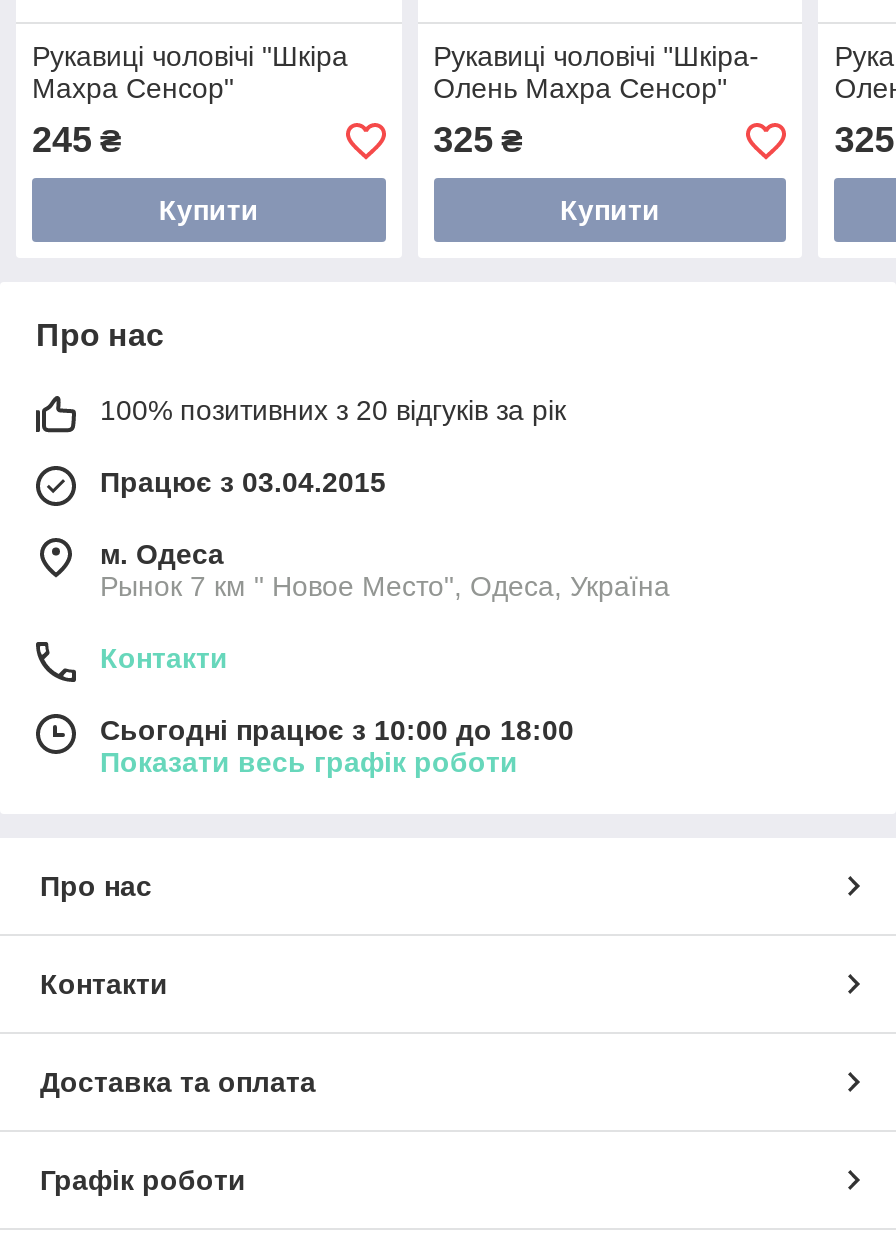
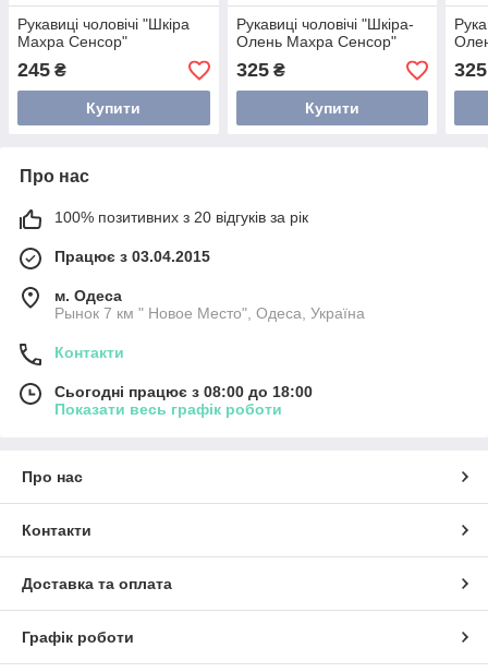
[100,715,574,747] Сьогодні працює з 10:00 до 18:00 -> [54,383,313,401] Сьогодні працює з 08:00 до 18:00

